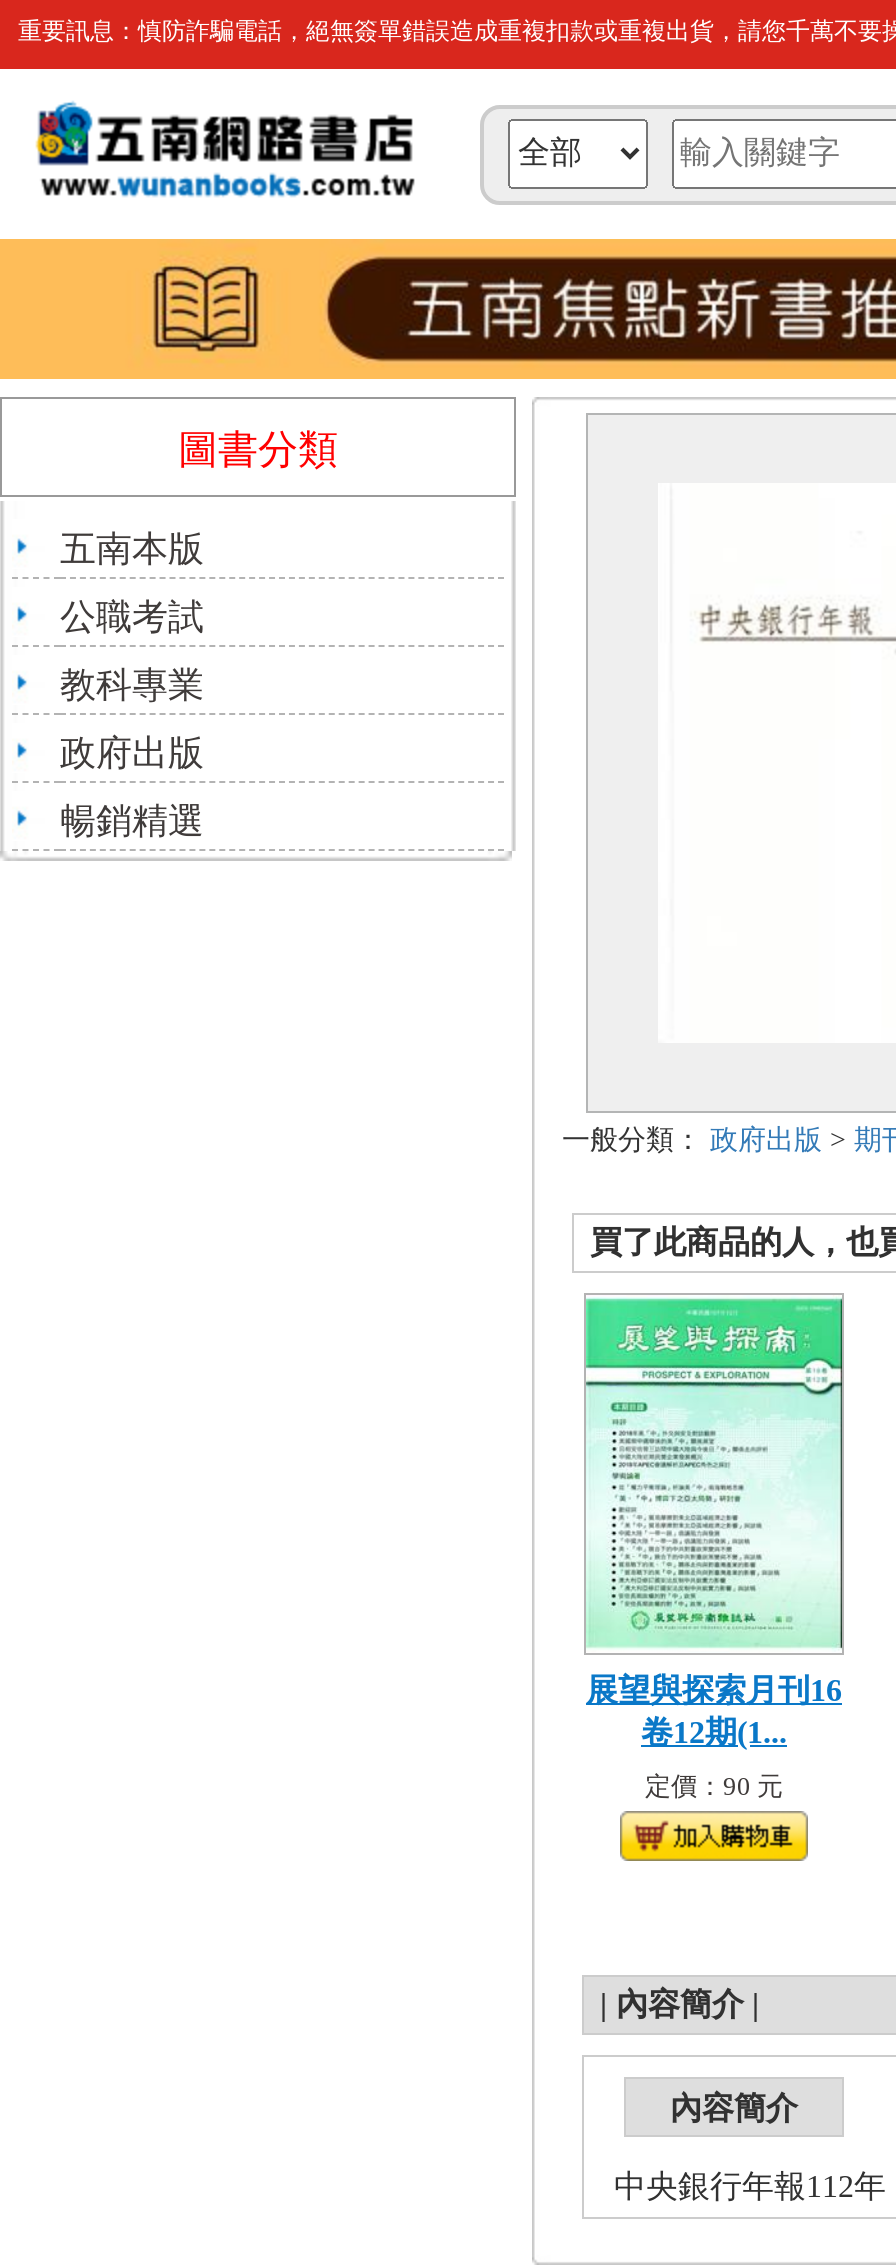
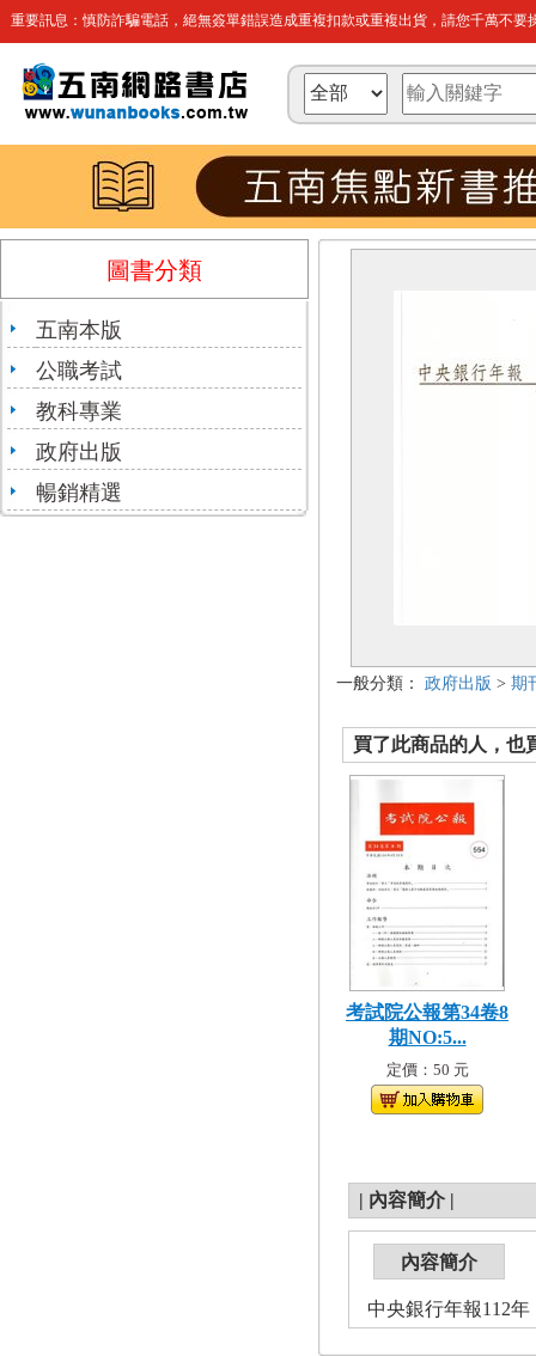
[584,1297,844,1749] [image] | 展望與探索月刊16 | 卷12期(1... -> [346,777,508,1047] [image] | 考試院公報第34卷8 | 期NO:5...
[645,1773,783,1801] 定價：90 元 -> [386,1062,468,1079] 定價：50 元

